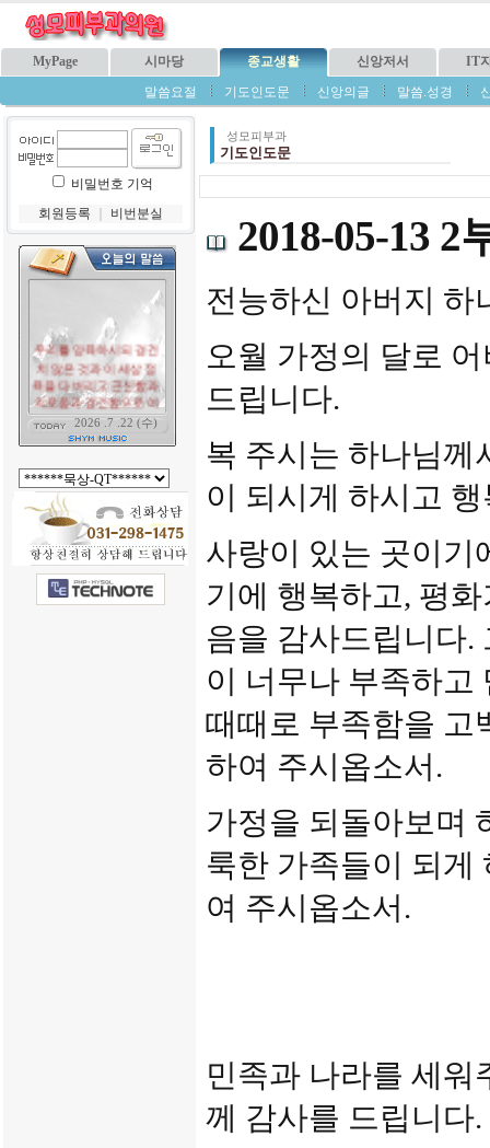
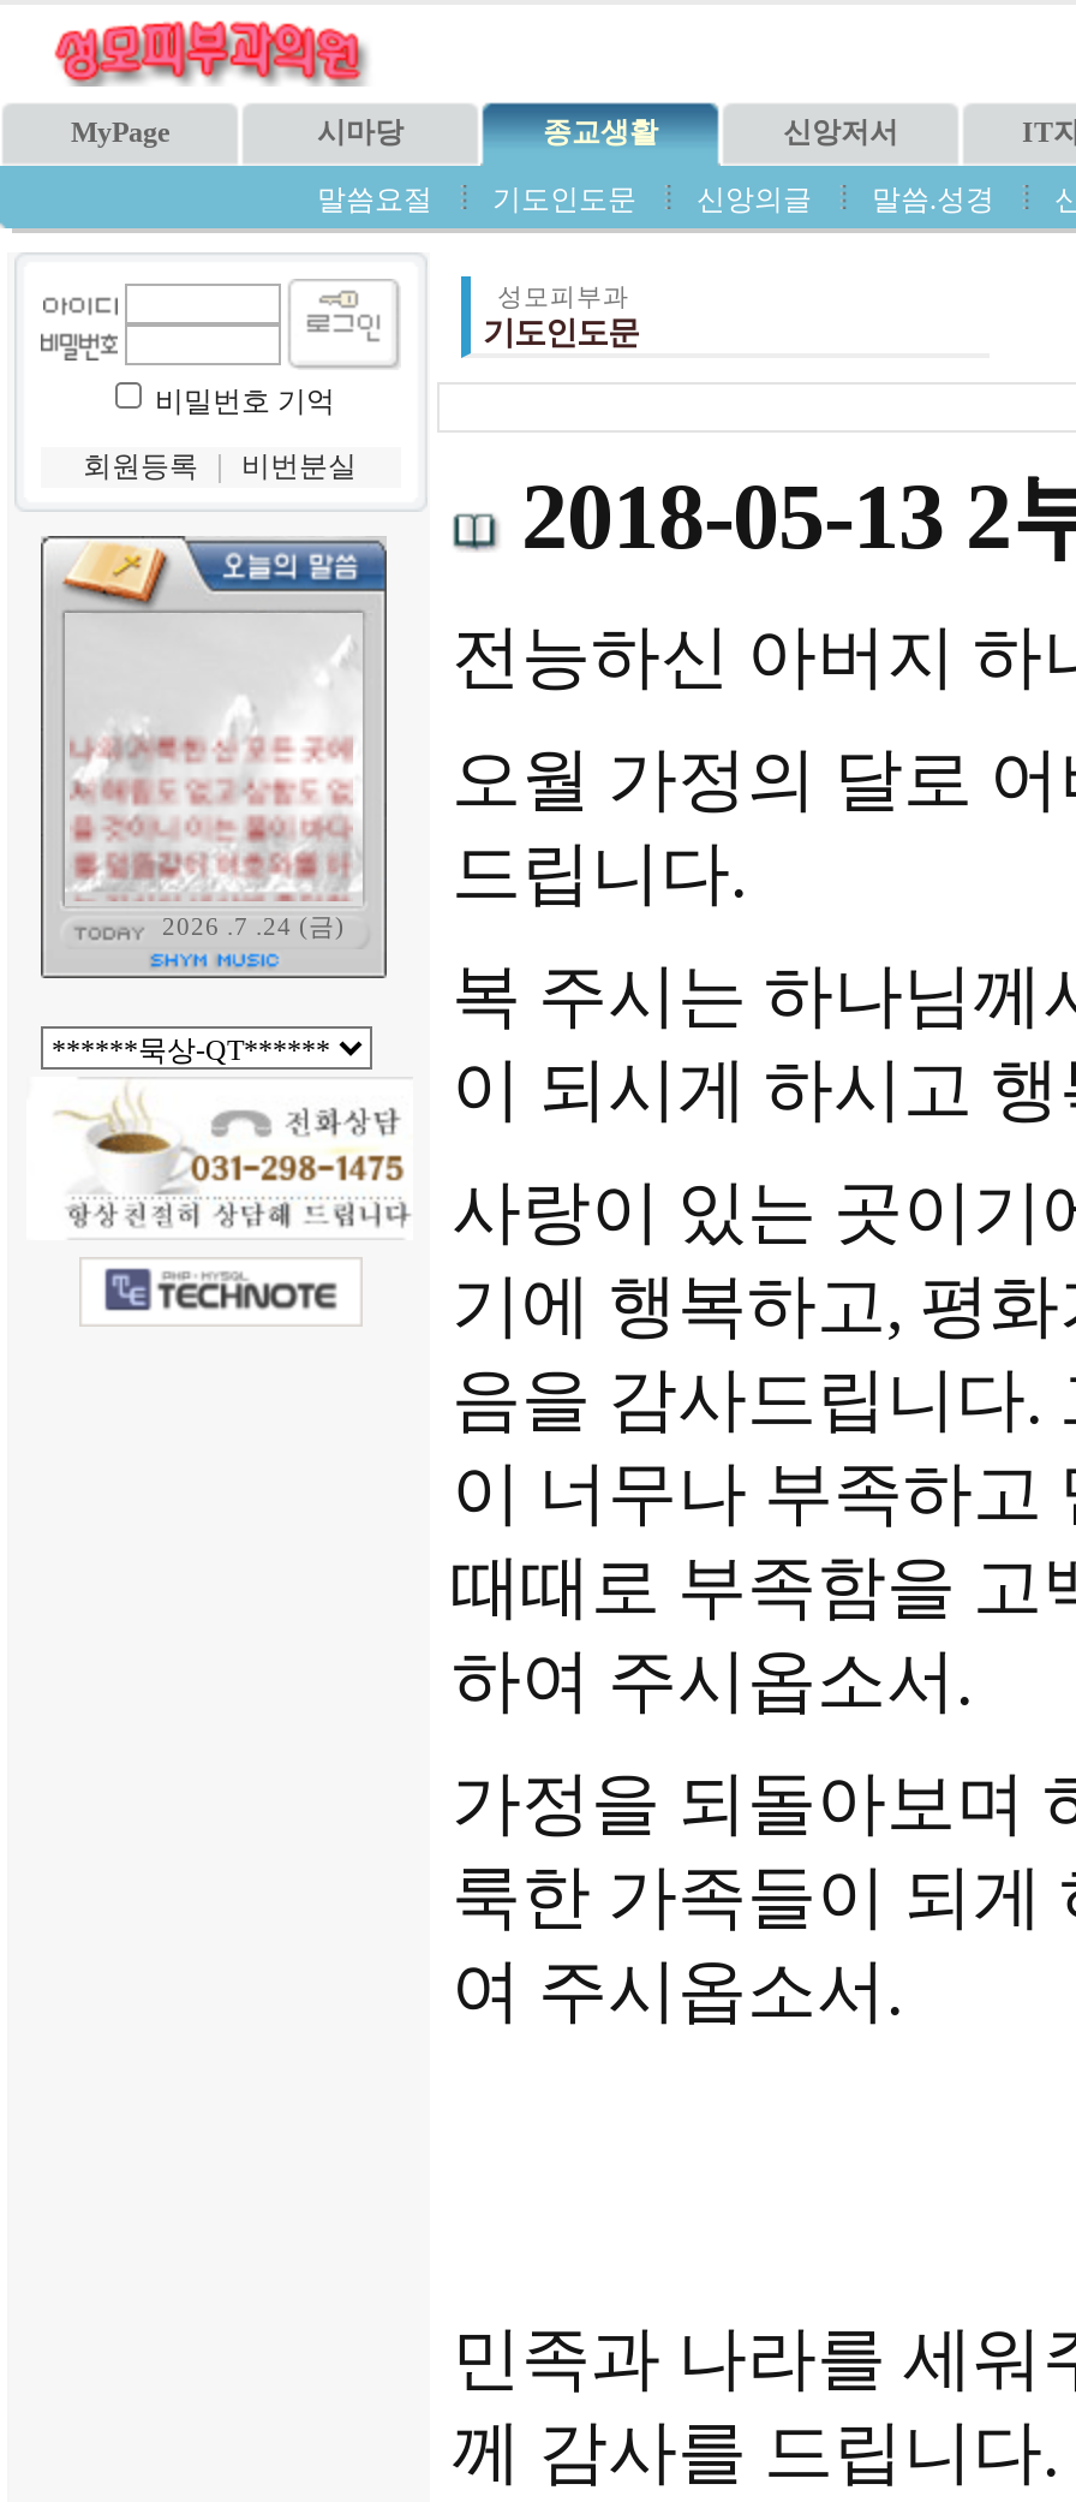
[33,337,160,411] [image] -> [70,735,353,901] [image]

